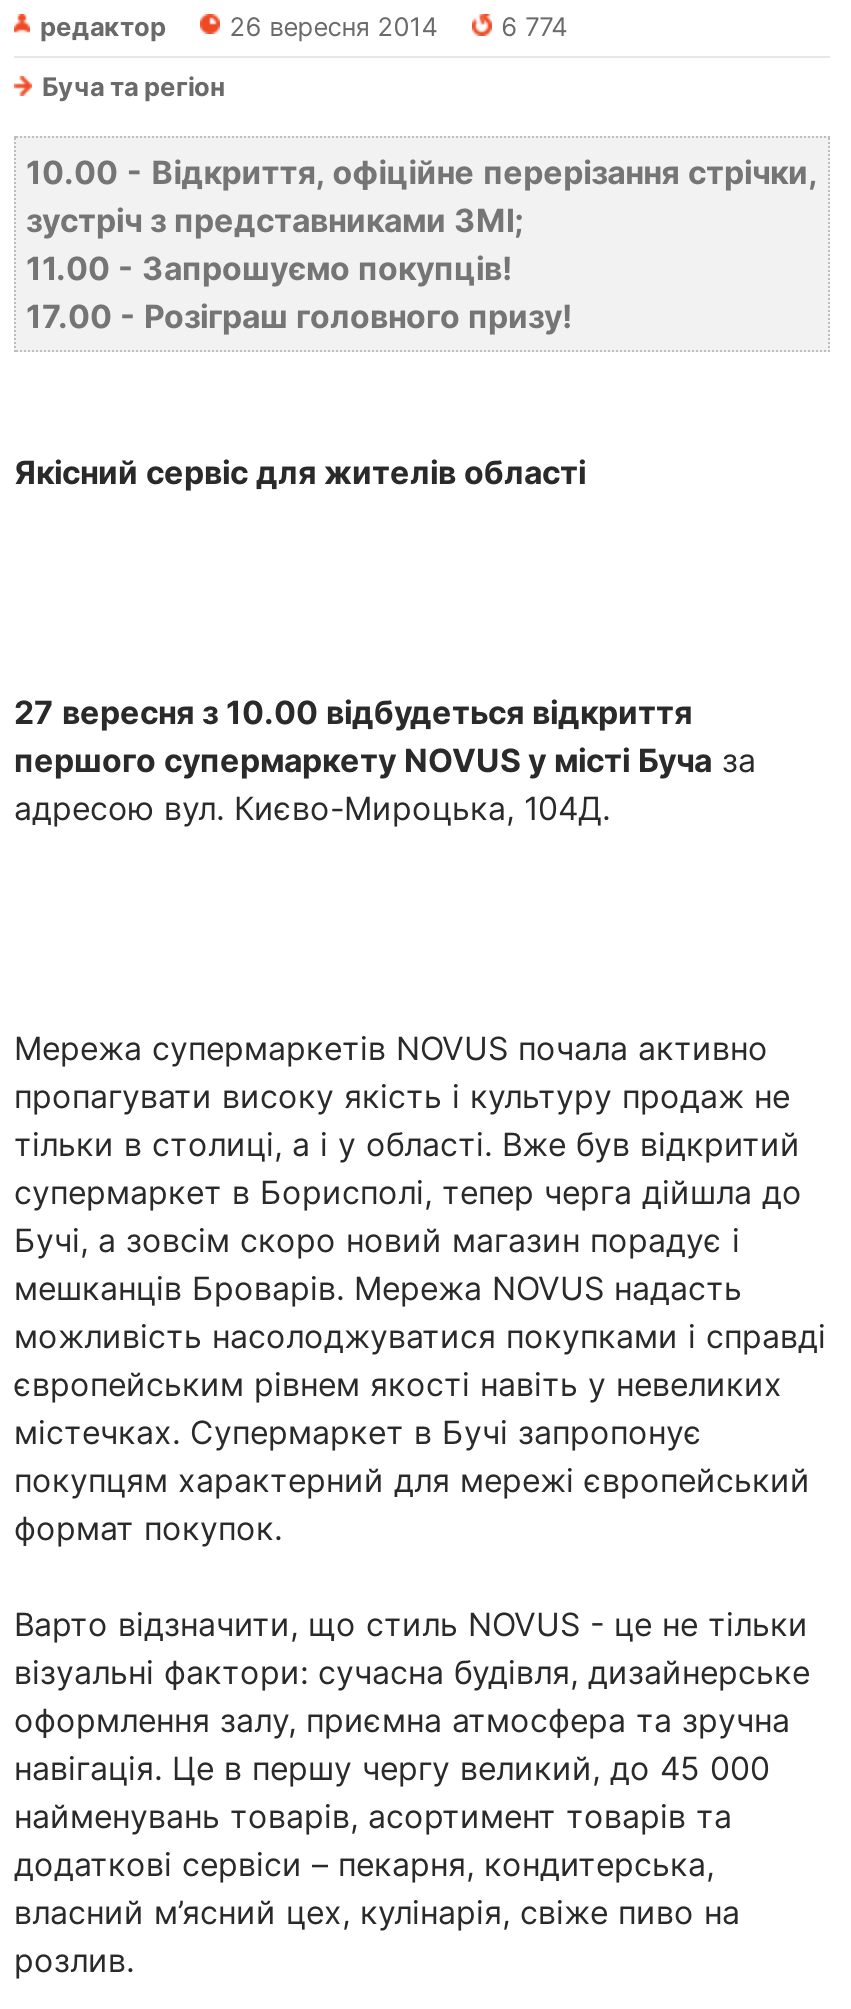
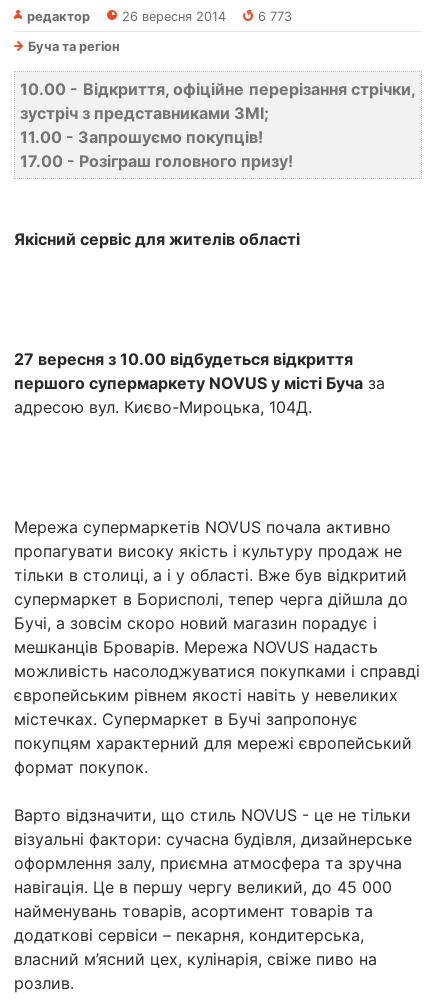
[501,12,567,42] 6 774 -> [258,9,292,24] 6 773

